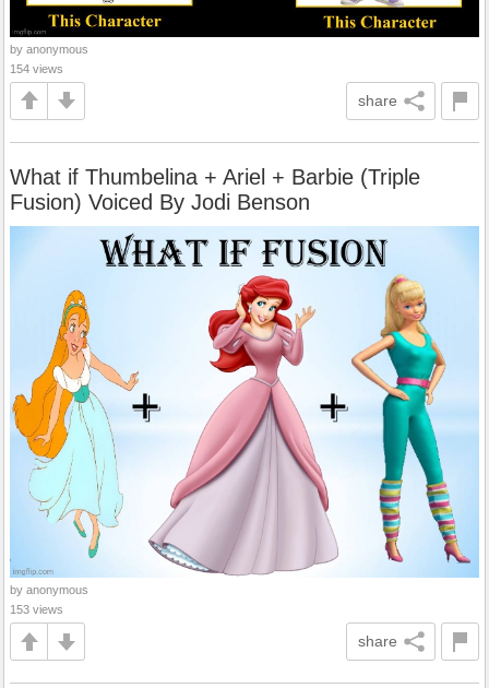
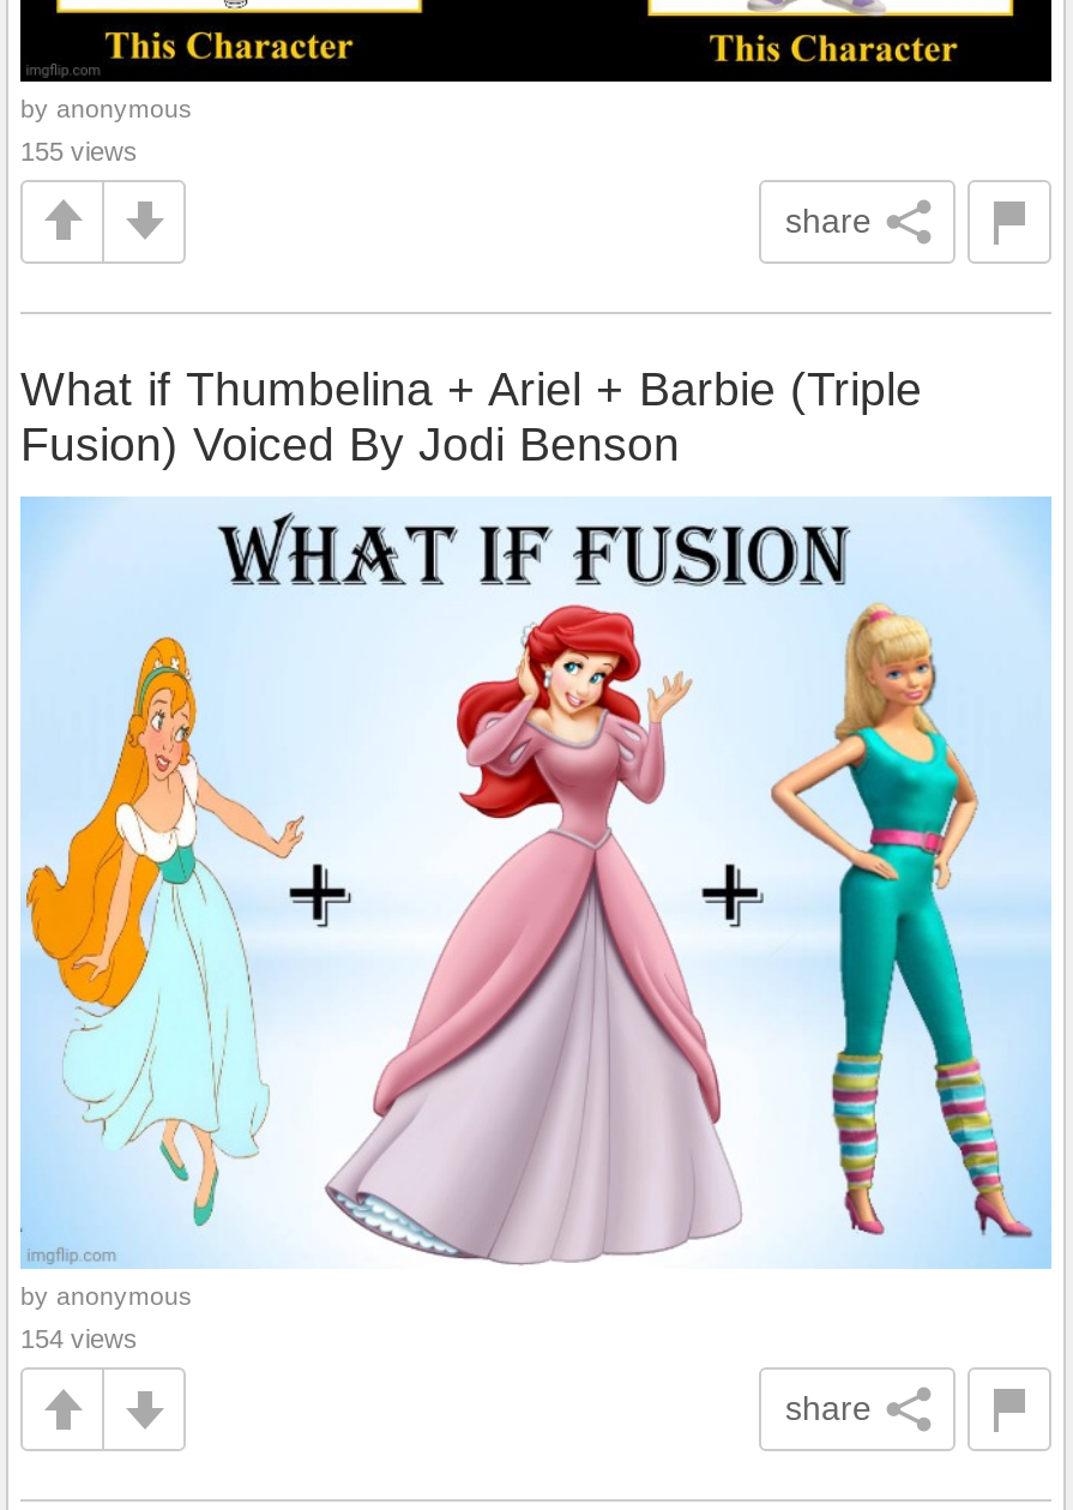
[10,62,63,75] 154 views -> [20,136,138,164] 155 views
[10,603,63,616] 153 views -> [20,1324,138,1353] 154 views

